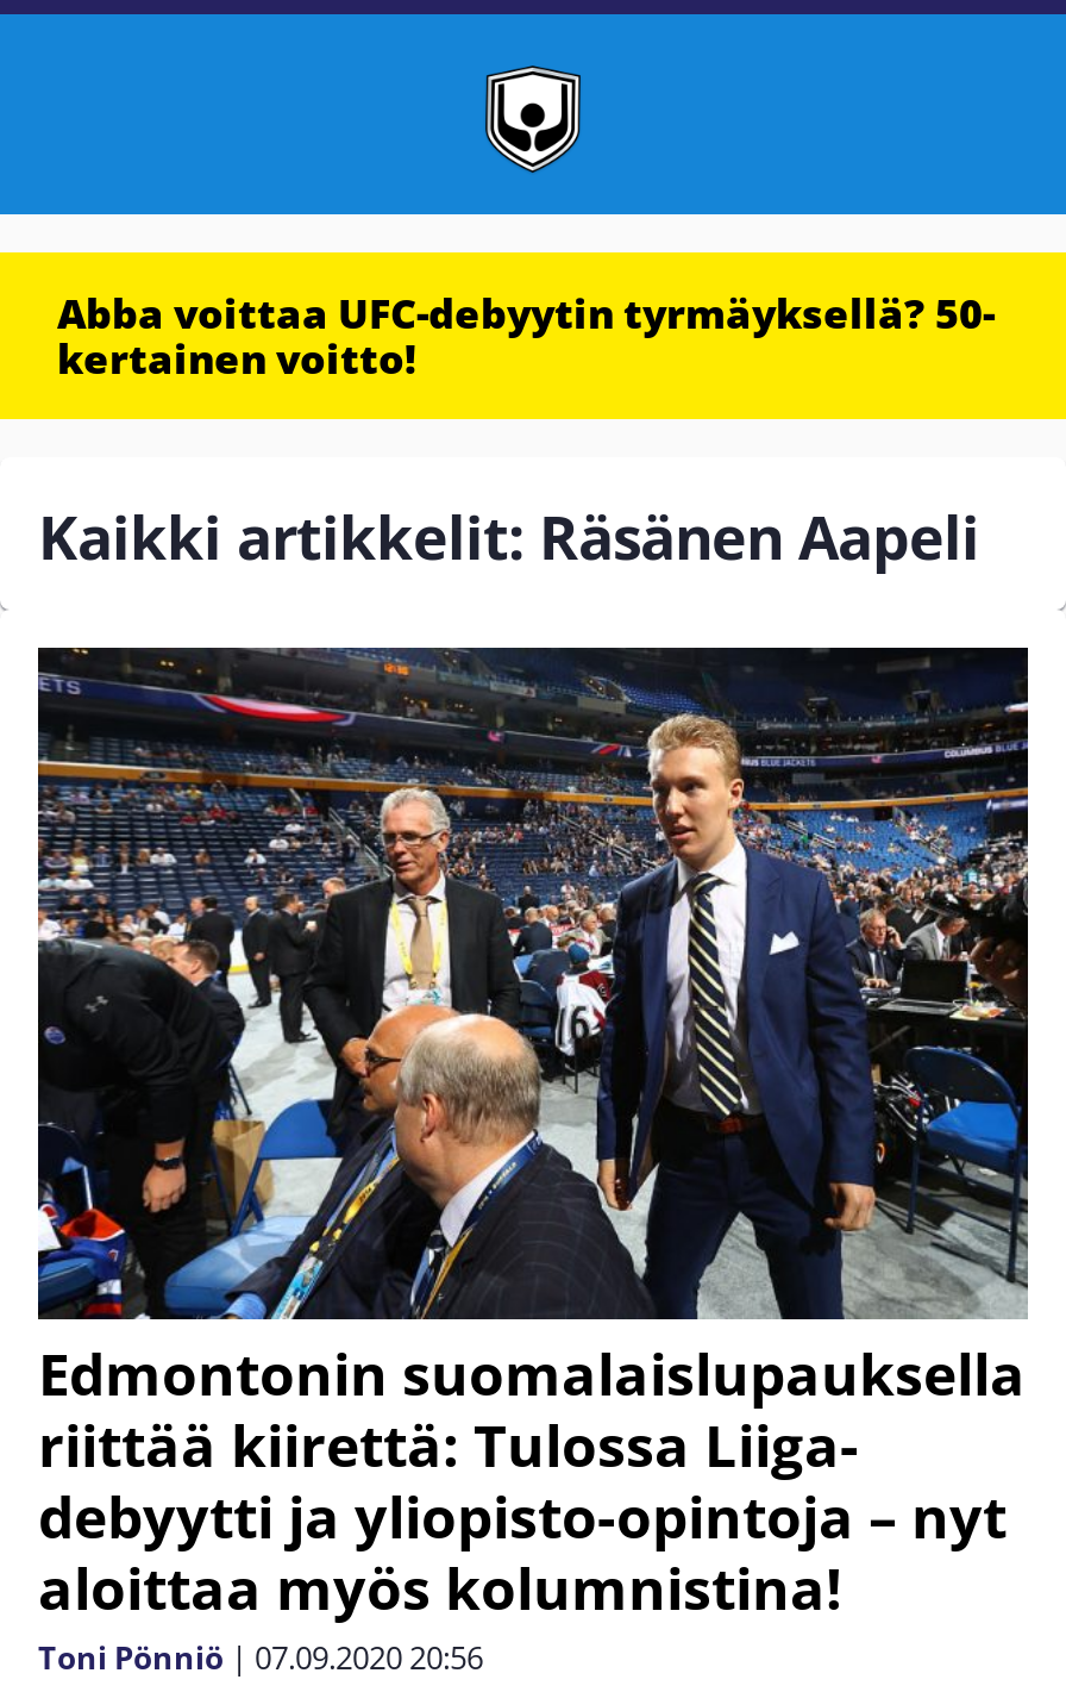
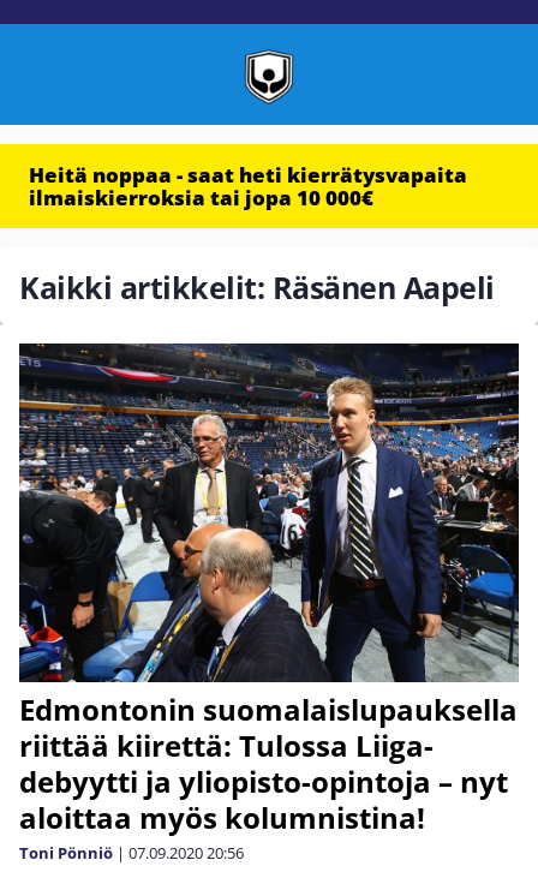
[57,286,995,386] Abba voittaa UFC-debyytin tyrmäyksellä? 50- | kertainen voitto! -> [29,161,467,211] Heitä noppaa - saat heti kierrätysvapaita | ilmaiskierroksia tai jopa 10 000€

